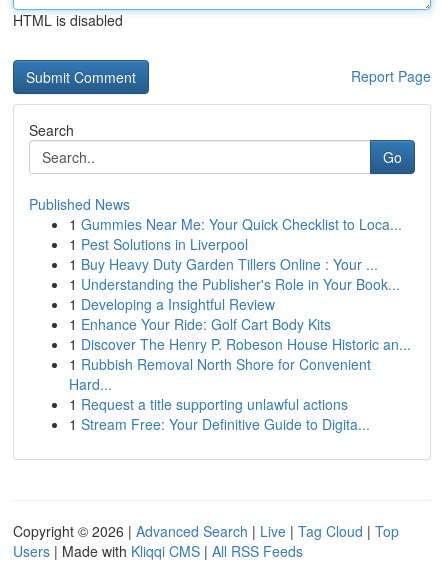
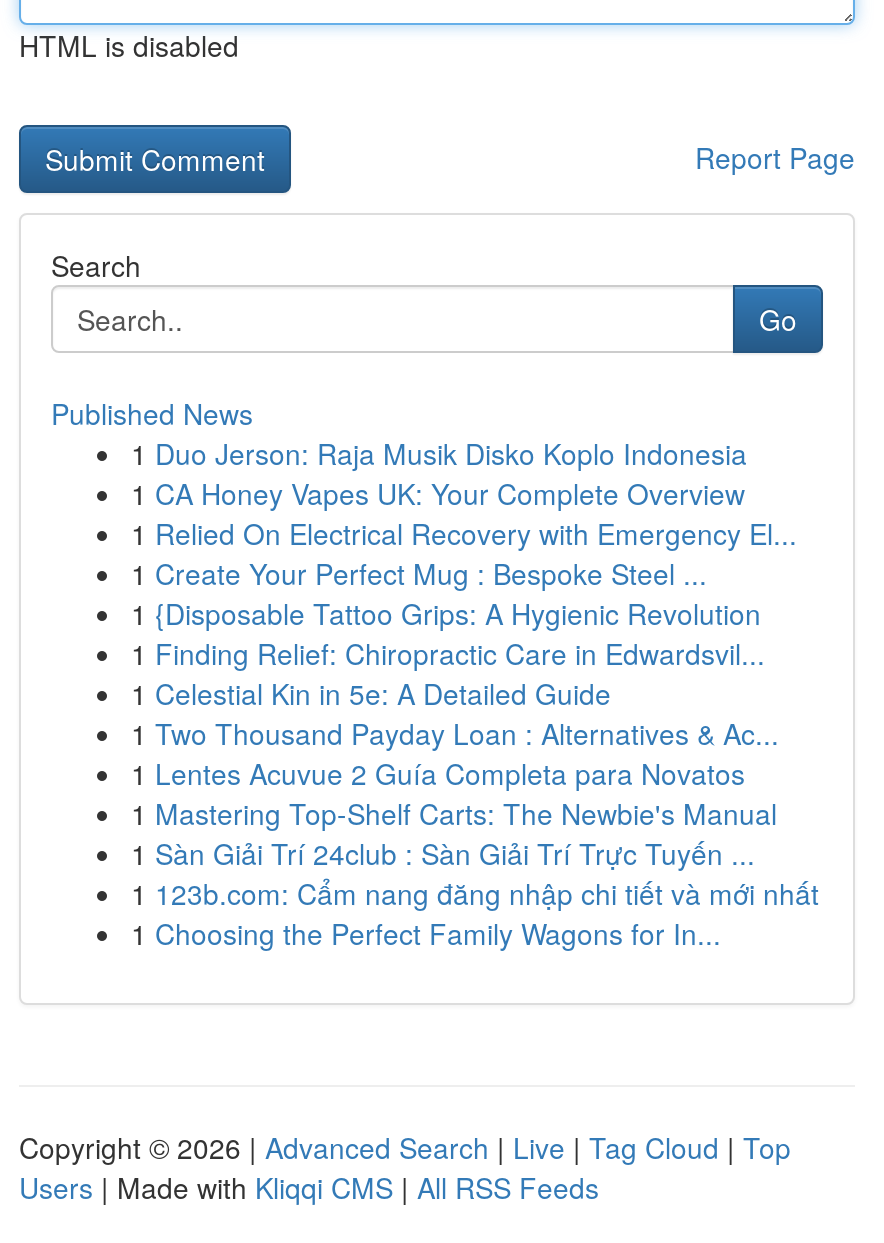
[69,214,411,434] 1 Gummies Near Me: Your Quick Checklist to Loca... | 1 Pest Solutions in Liverpool | 1 Buy Heavy Duty Garden Tillers Online : Your ... | 1 Understanding the Publisher's Role in Your Book... | 1 Developing a Insightful Review | 1 Enhance Your Ride: Golf Cart Body Kits | 1 Discover The Henry P. Robeson House Historic an... | 1 Rubbish Removal North Shore for Convenient | Hard... | 1 Request a title supporting unlawful actions | 1 Stream Free: Your Definitive Guide to Digita... -> [131,433,819,953] 1 Duo Jerson: Raja Musik Disko Koplo Indonesia | 1 CA Honey Vapes UK: Your Complete Overview | 1 Relied On Electrical Recovery with Emergency El... | 1 Create Your Perfect Mug : Bespoke Steel ... | 1 {Disposable Tattoo Grips: A Hygienic Revolution | 1 Finding Relief: Chiropractic Care in Edwardsvil... | 1 Celestial Kin in 5e: A Detailed Guide | 1 Two Thousand Payday Loan : Alternatives & Ac... | 1 Lentes Acuvue 2 Guía Completa para Novatos | 1 Mastering Top-Shelf Carts: The Newbie's Manual | 1 Sàn Giải Trí 24club : Sàn Giải Trí Trực Tuyến ... | 1 123b.com: Cẩm nang đăng nhập chi tiết và mới nhất | 1 Choosing the Perfect Family Wagons for In...

